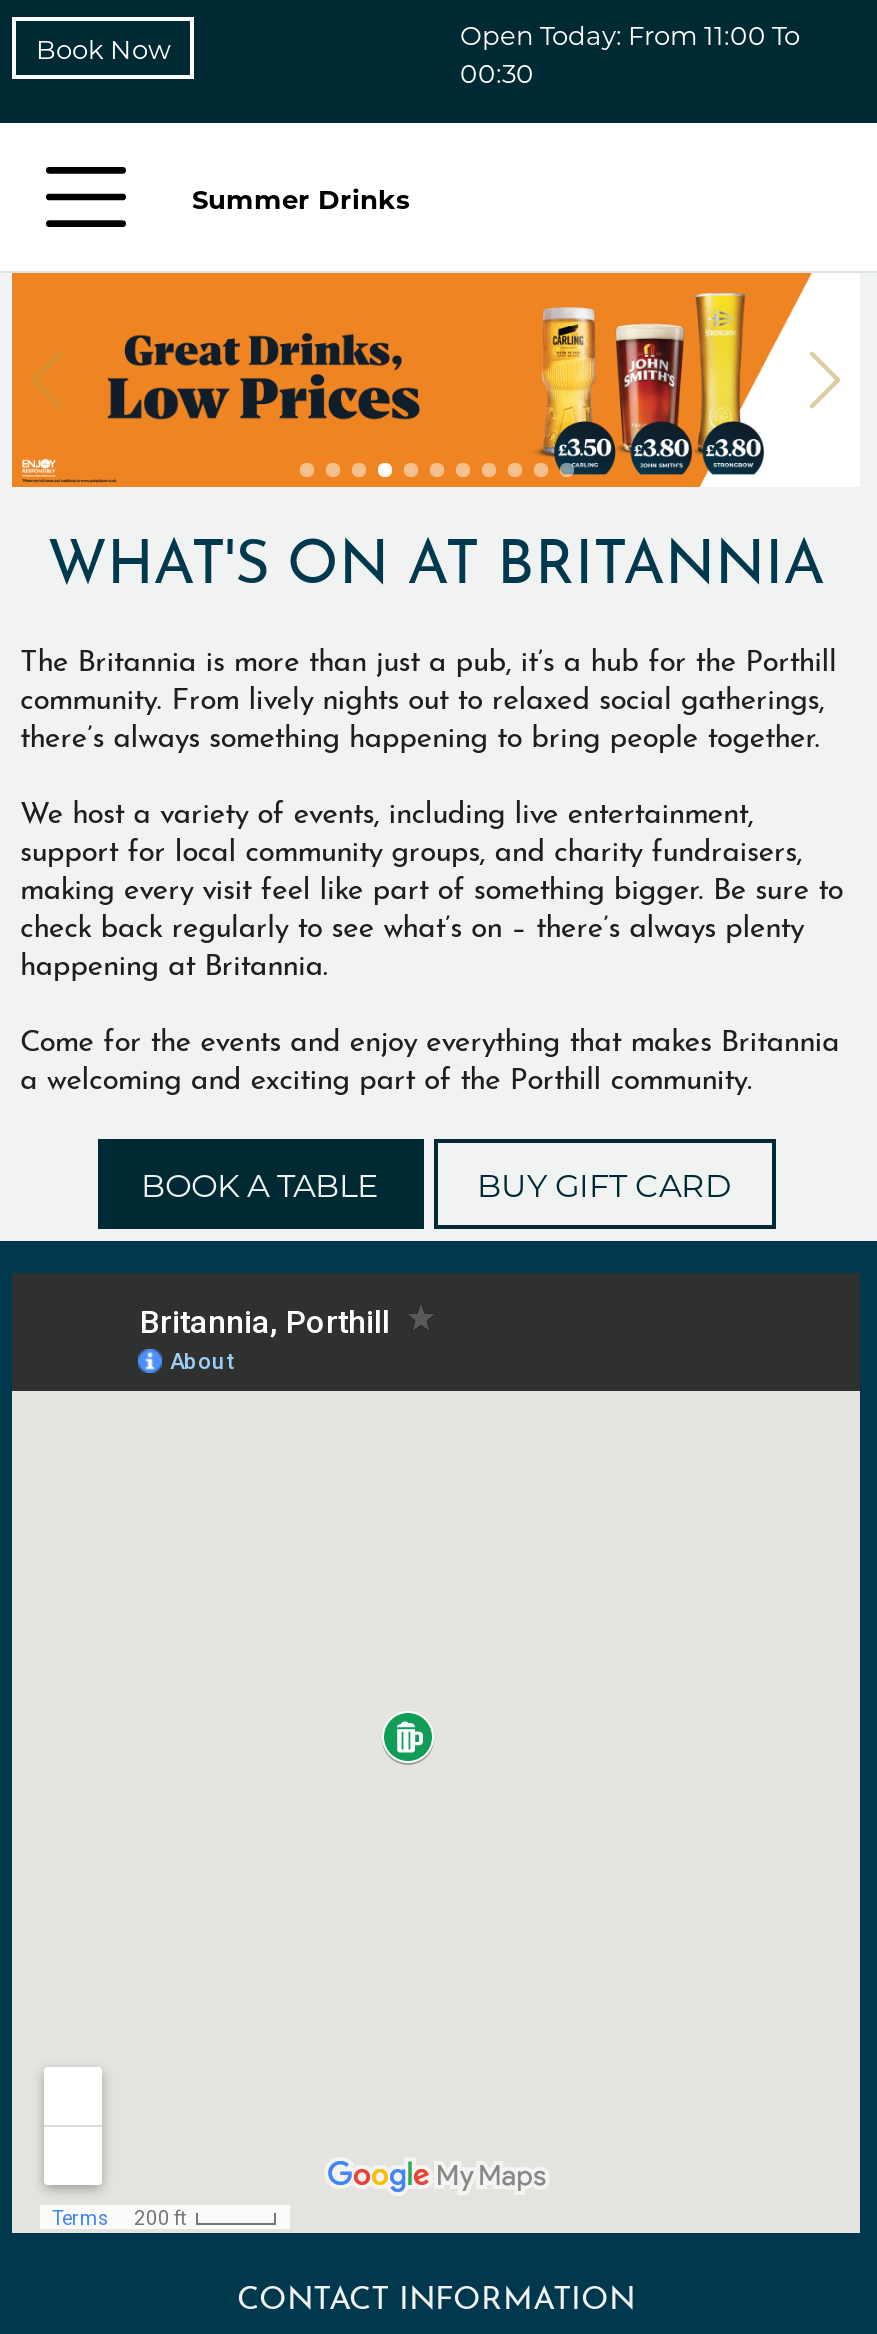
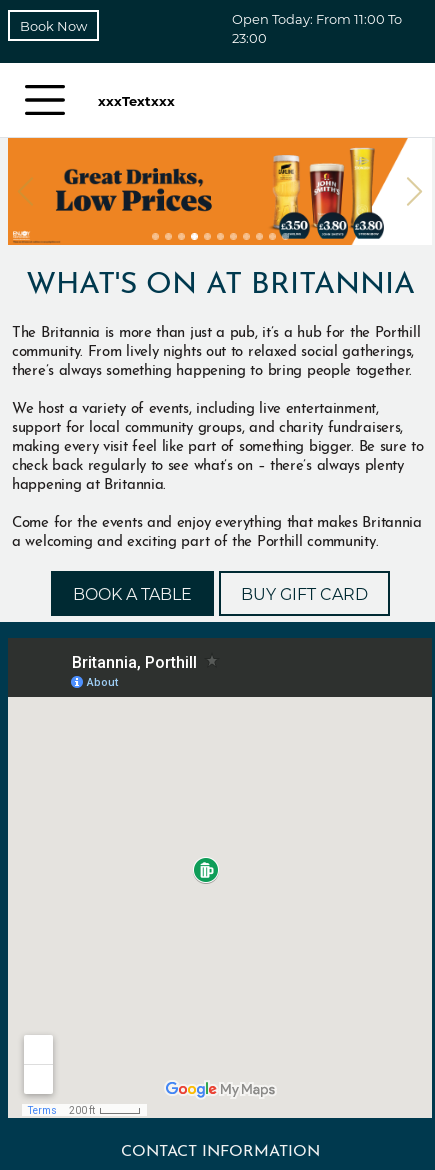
[460,55,534,89] 00:30 -> [232,29,267,46] 23:00
[192,180,410,214] Summer Drinks -> [98,91,175,108] xxxTextxxx

